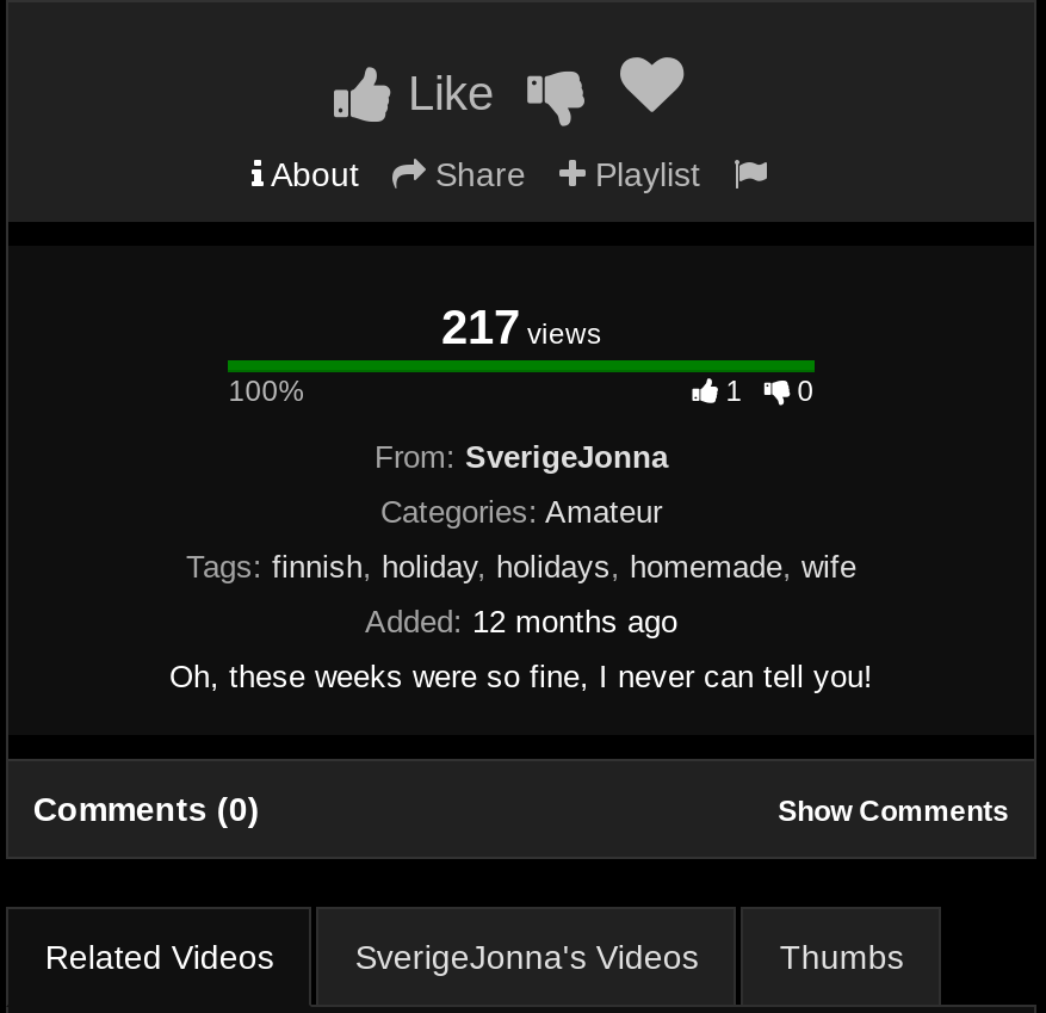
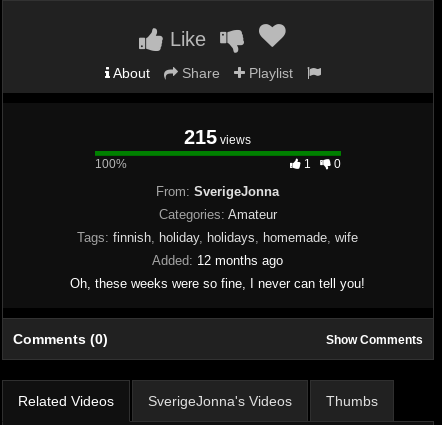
[441,300,601,352] 217views -> [184,126,251,148] 215views

